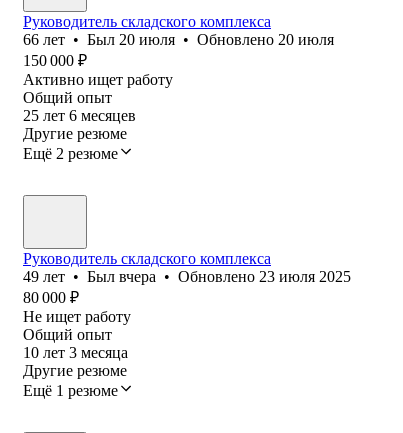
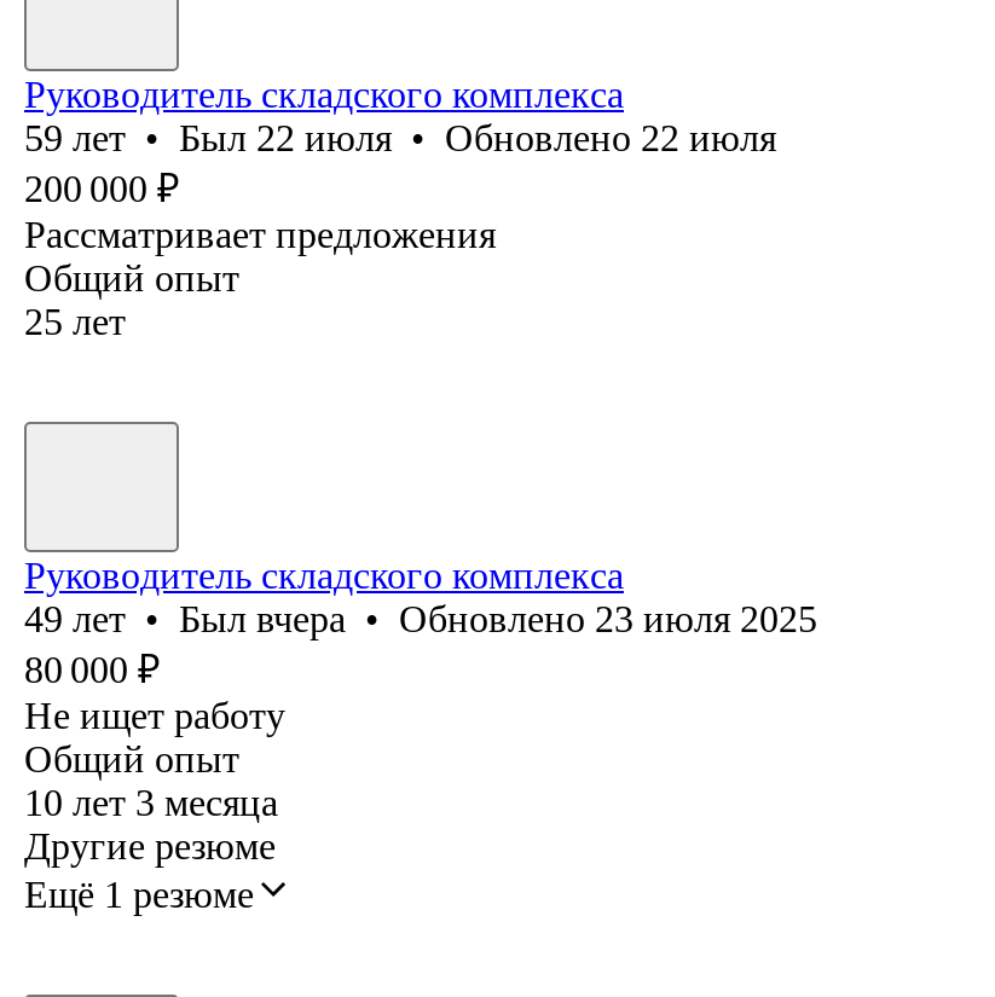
[23,31,334,88] 66 лет • Был 20 июля • Обновлено 20 июля | 150 000 ₽ | Активно ищет работу -> [24,117,776,255] 59 лет • Был 22 июля • Обновлено 22 июля | 200 000 ₽ | Рассматривает предложения
[23,107,136,162] 25 лет 6 месяцев | Другие резюме | Ещё 2 резюме -> [24,301,126,342] 25 лет

